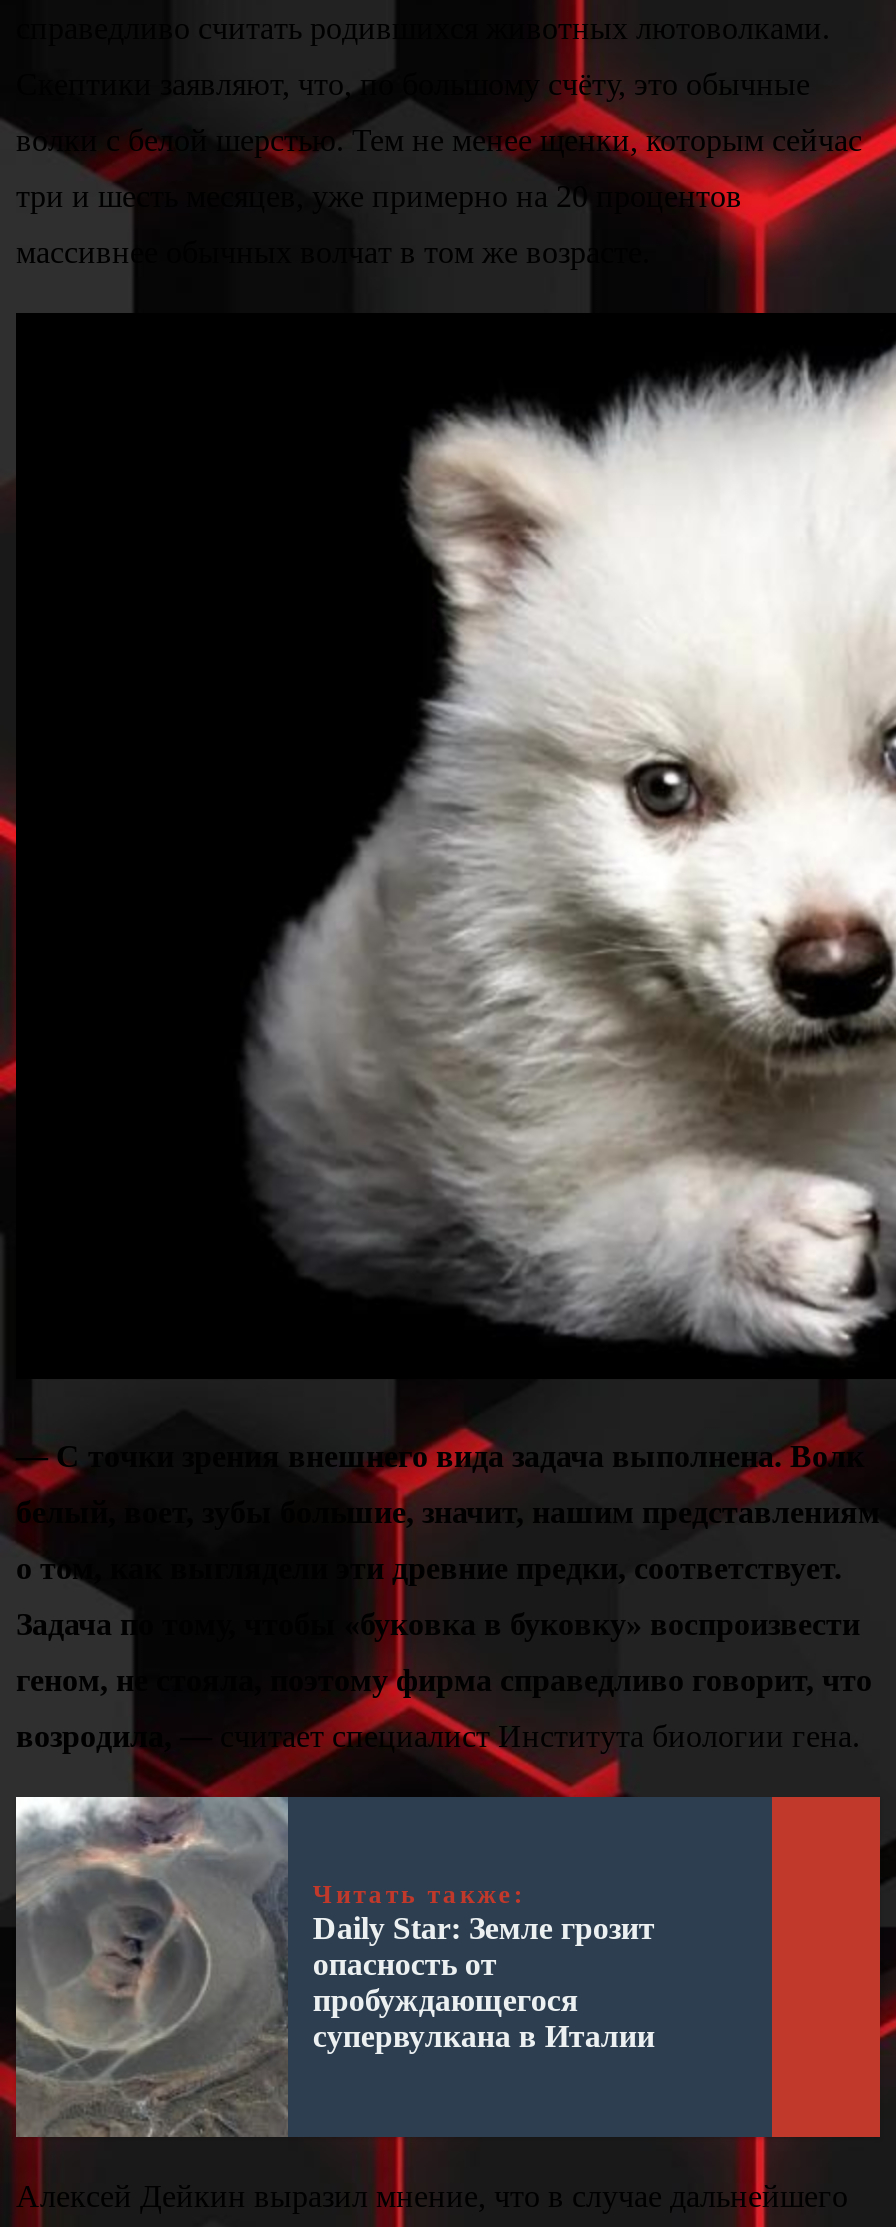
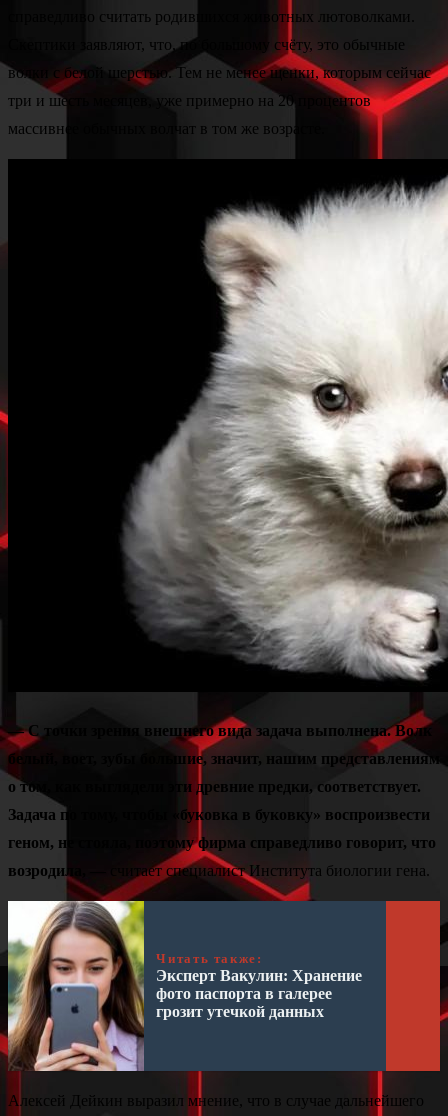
[16,1795,655,2137] [image] | Daily Star: Земле грозит | опасность от | пробуждающегося | супервулкана в Италии -> [8,900,362,1071] [image] | Эксперт Вакулин: Хранение | фото паспорта в галерее | грозит утечкой данных

